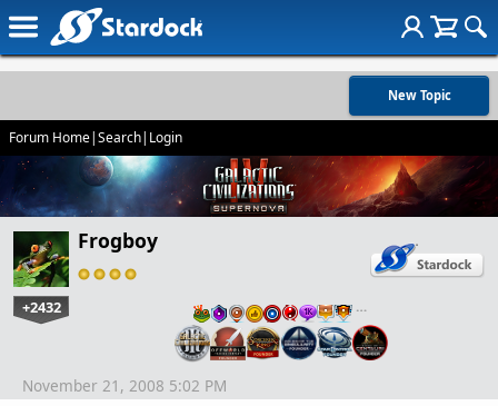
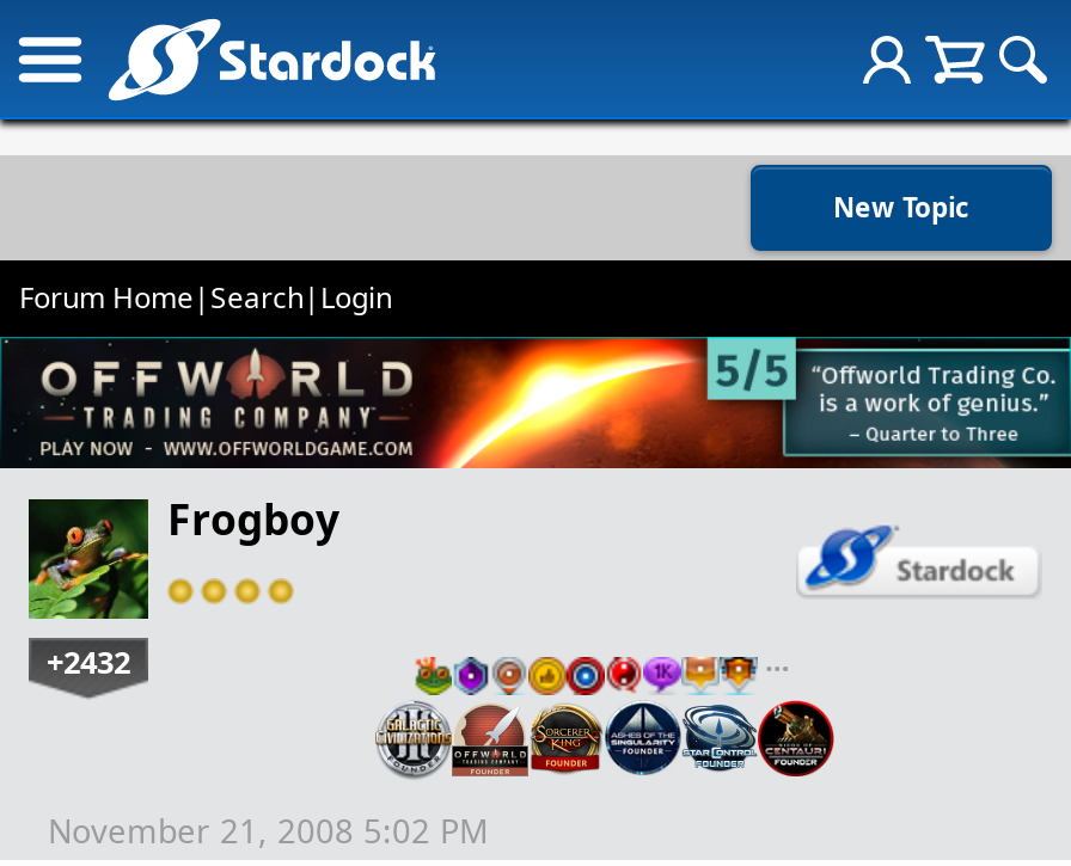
[3,155,495,218] [image] -> [7,334,1064,471] [image]

